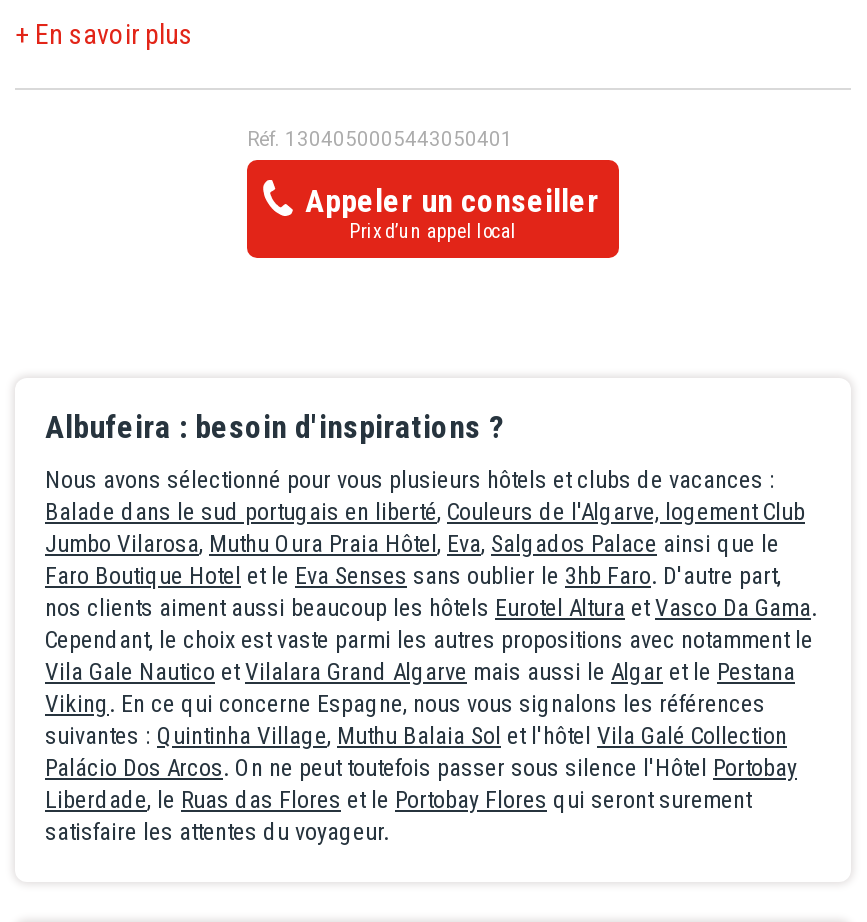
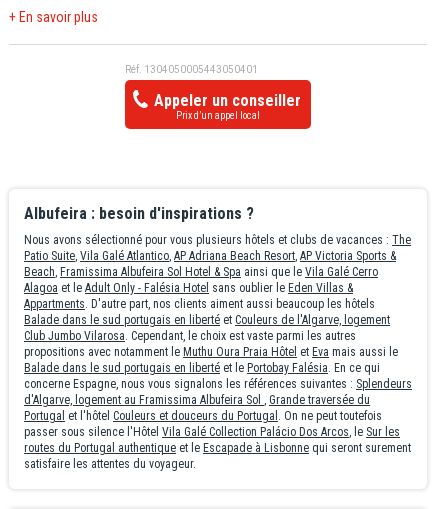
[45,467,817,815] Nous avons sélectionné pour vous plusieurs hôtels et clubs de vacances : | Balade dans le sud portugais en liberté, Couleurs de l'Algarve, logement Club | Jumbo Vilarosa, Muthu Oura Praia Hôtel, Eva, Salgados Palace ainsi que le | Faro Boutique Hotel et le Eva Senses sans oublier le 3hb Faro. D'autre part, | nos clients aiment aussi beaucoup les hôtels Eurotel Altura et Vasco Da Gama. | Cependant, le choix est vaste parmi les autres propositions avec notamment le | Vila Gale Nautico et Vilalara Grand Algarve mais aussi le Algar et le Pestana | Viking. En ce qui concerne Espagne, nous vous signalons les références | suivantes : Quintinha Village, Muthu Balaia Sol et l'hôtel Vila Galé Collection | Palácio Dos Arcos. On ne peut toutefois passer sous silence l'Hôtel Portobay | Liberdade, le Ruas das Flores et le Portobay Flores qui seront surement -> [24,233,412,455] Nous avons sélectionné pour vous plusieurs hôtels et clubs de vacances : The | Patio Suite, Vila Galé Atlantico, AP Adriana Beach Resort, AP Victoria Sports & | Beach, Framissima Albufeira Sol Hotel & Spa ainsi que le Vila Galé Cerro | Alagoa et le Adult Only - Falésia Hotel sans oublier le Eden Villas & | Appartments. D'autre part, nos clients aiment aussi beaucoup les hôtels | Balade dans le sud portugais en liberté et Couleurs de l'Algarve, logement | Club Jumbo Vilarosa. Cependant, le choix est vaste parmi les autres | propositions avec notamment le Muthu Oura Praia Hôtel et Eva mais aussi le | Balade dans le sud portugais en liberté et le Portobay Falésia. En ce qui | concerne Espagne, nous vous signalons les références suivantes : Splendeurs | d'Algarve, logement au Framissima Albufeira Sol, Grande traversée du | Portugal et l'hôtel Couleurs et douceurs du Portugal. On ne peut toutefois | passer sous silence l'Hôtel Vila Galé Collection Palácio Dos Arcos, le Sur les | routes du Portugal authentique et le Escapade à Lisbonne qui seront surement

